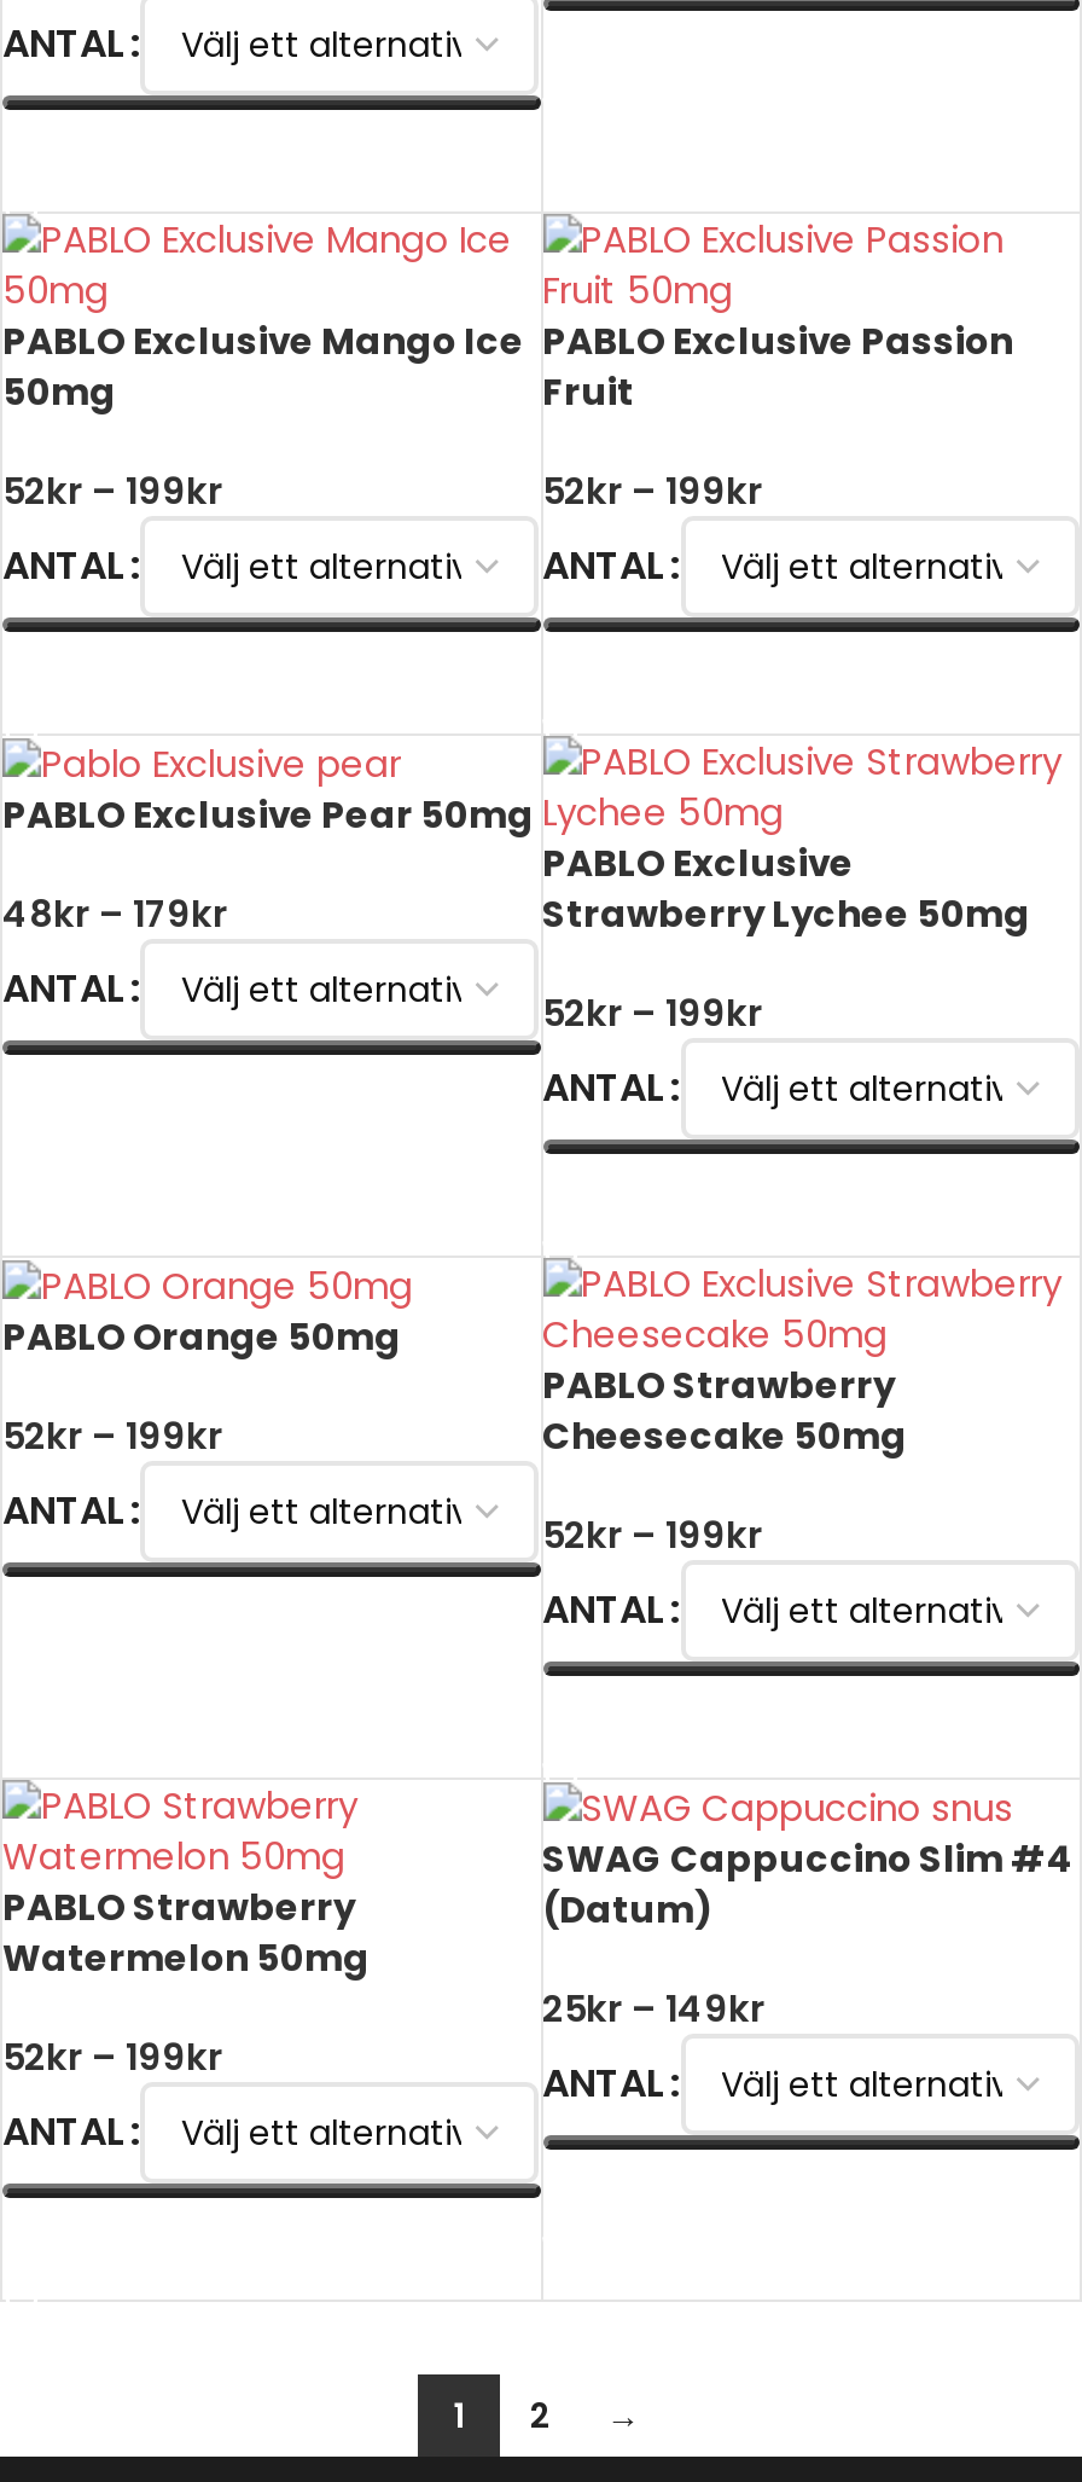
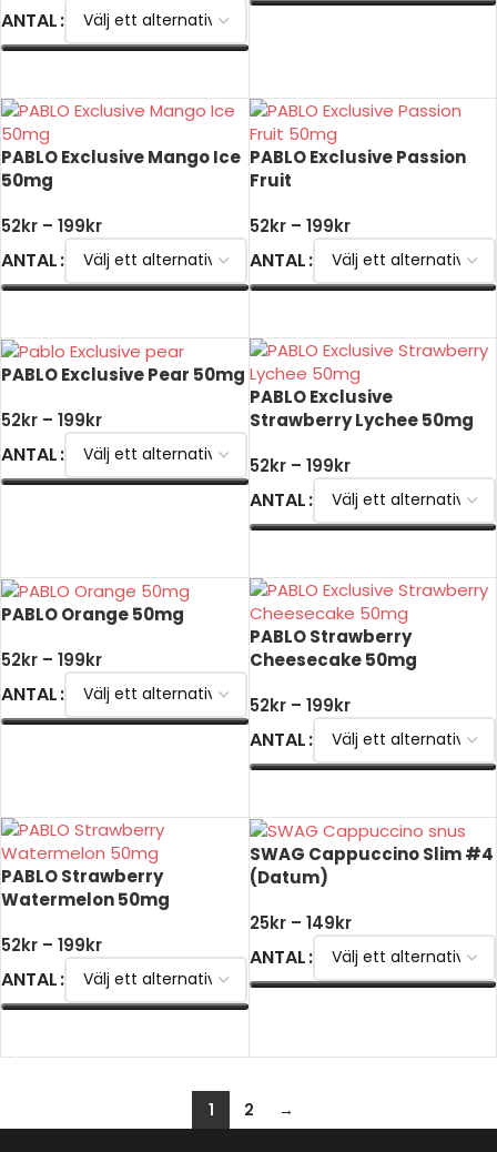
[2,889,227,940] 48kr – 179kr -> [1,408,102,432] 52kr – 199kr

